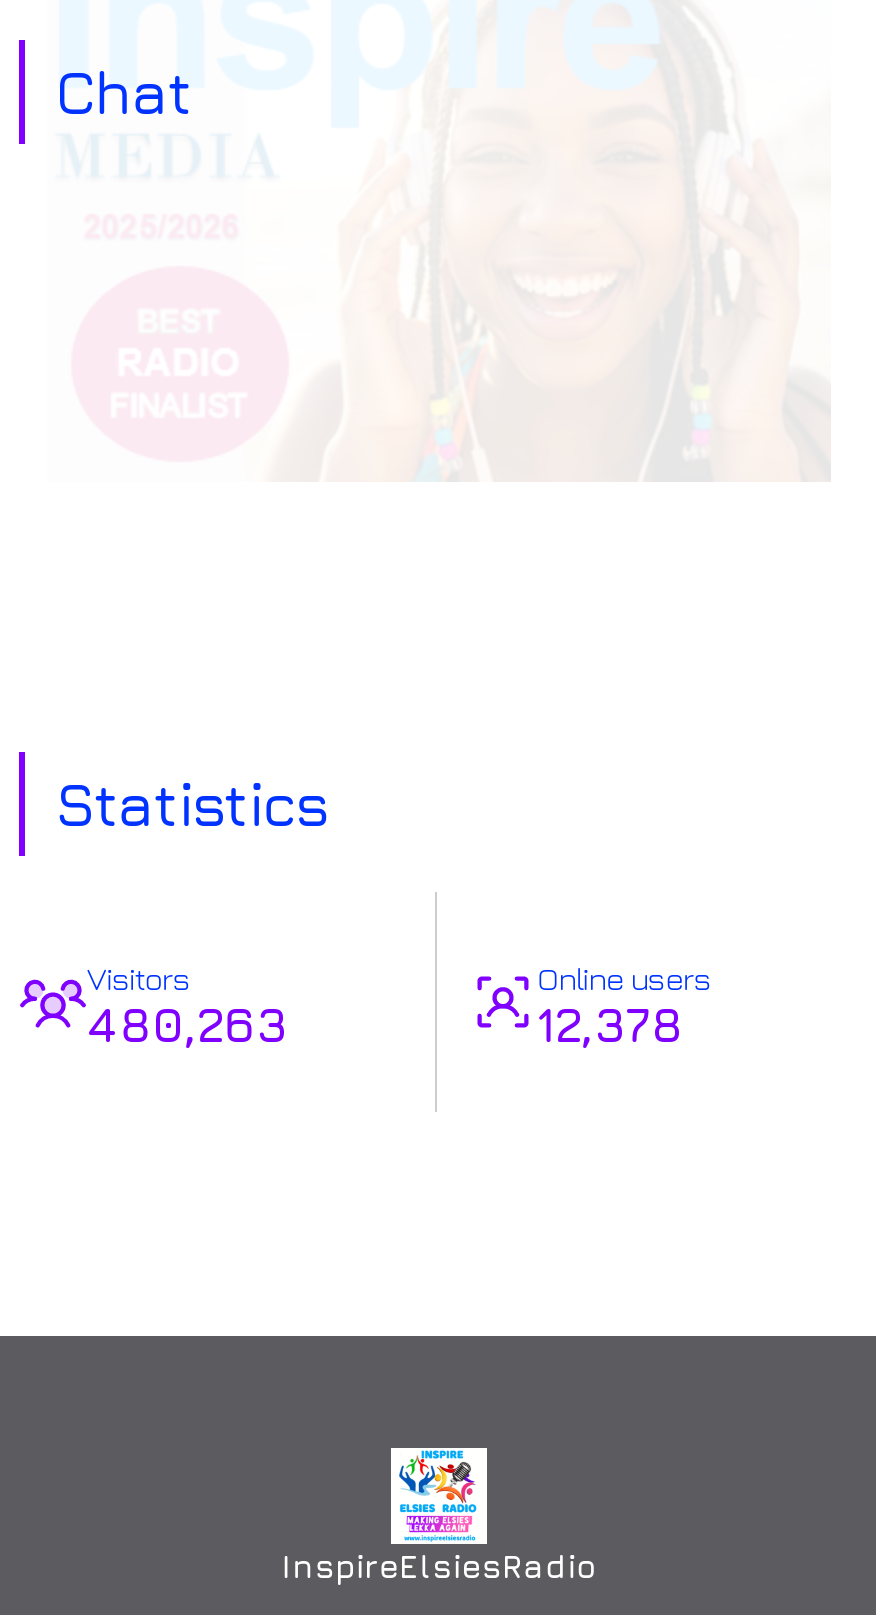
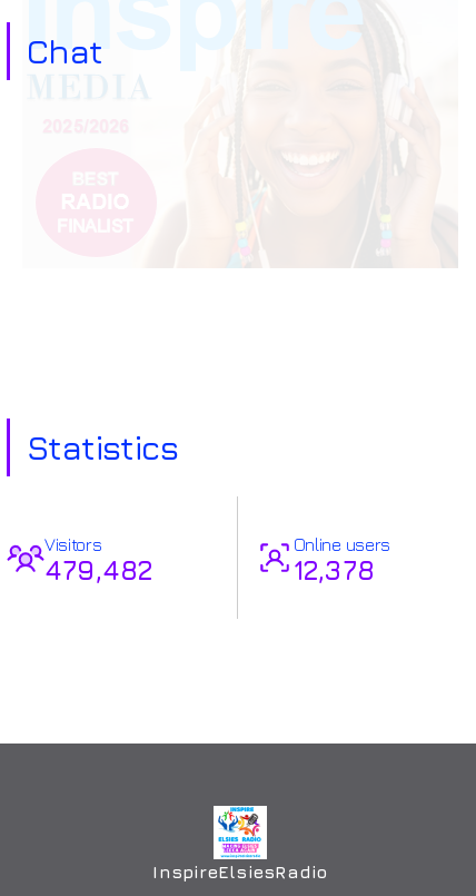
[87,996,286,1052] 480,263 -> [44,554,153,585] 479,482

